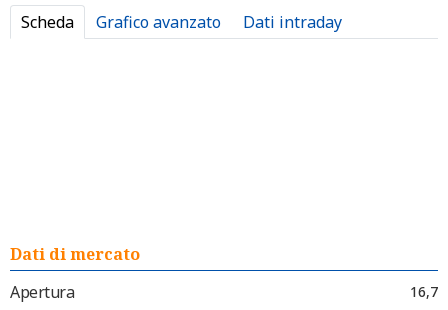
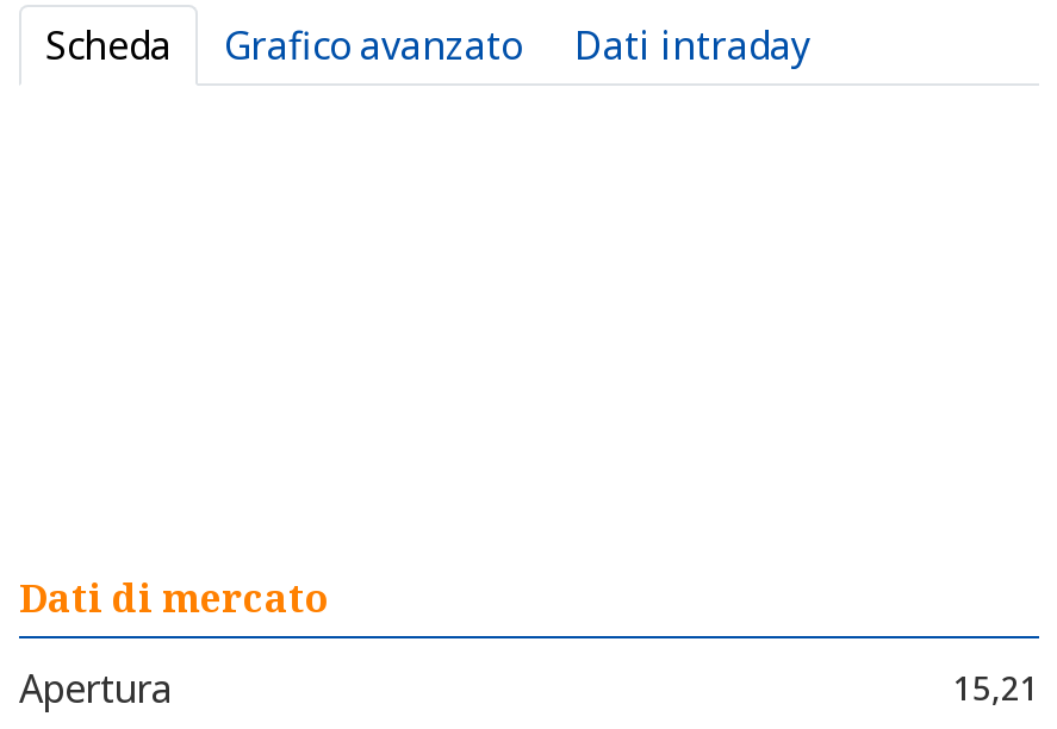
[410,282,438,301] 16,7 -> [953,665,1039,710] 15,21

